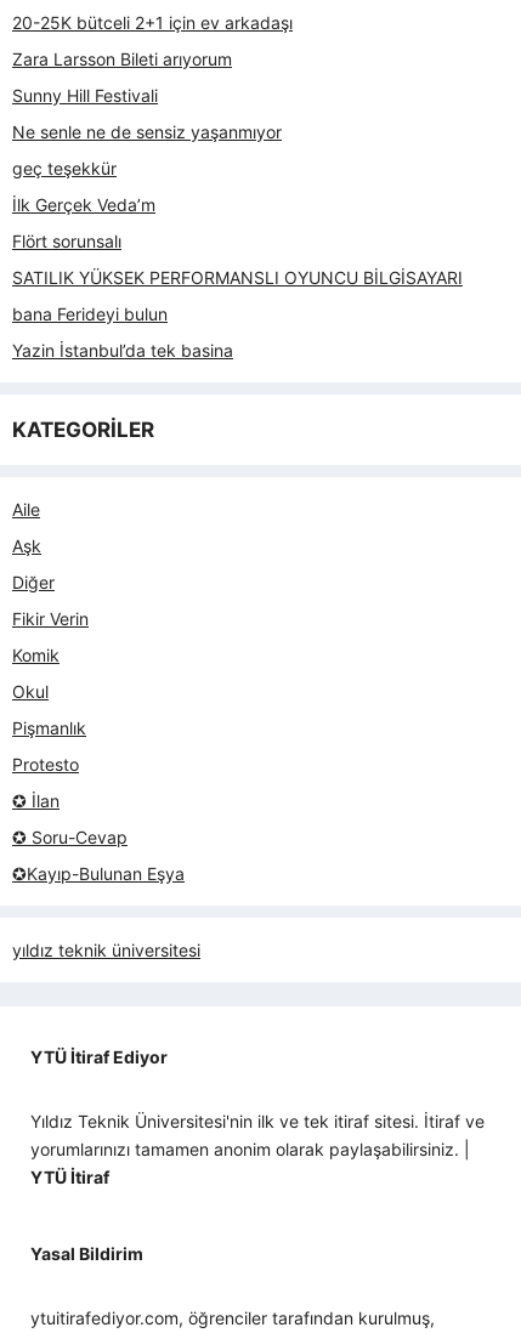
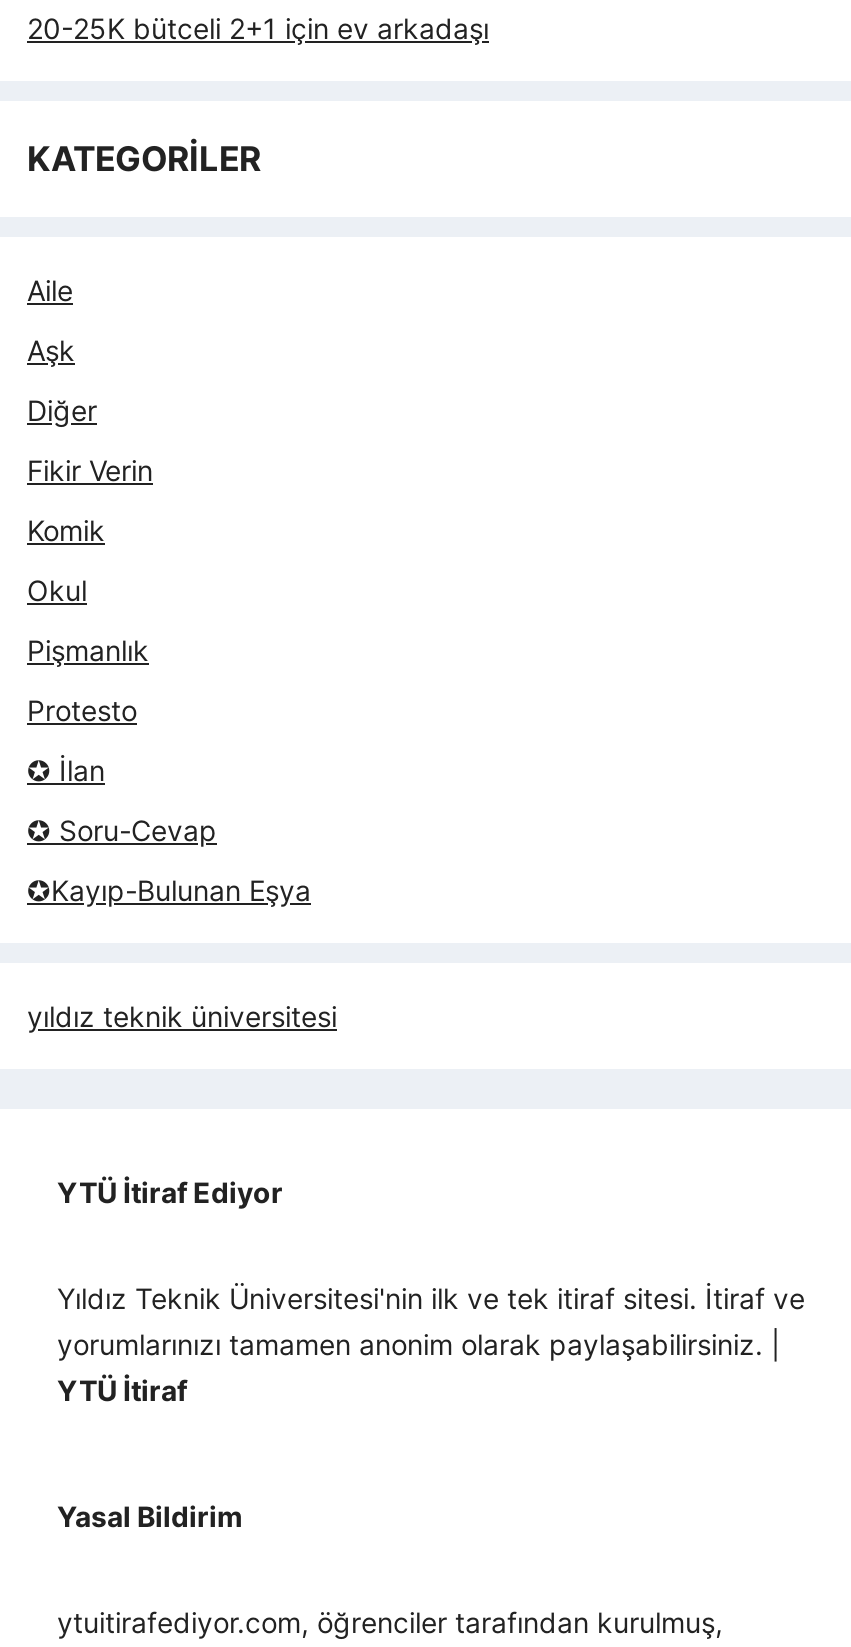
[12,48,463,360] Zara Larsson Bileti arıyorum | Sunny Hill Festivali | Ne senle ne de sensiz yaşanmıyor | geç teşekkür | İlk Gerçek Veda’m | Flört sorunsalı | SATILIK YÜKSEK PERFORMANSLI OYUNCU BİLGİSAYARI | bana Ferideyi bulun | Yazin İstanbul’da tek basina -> none

